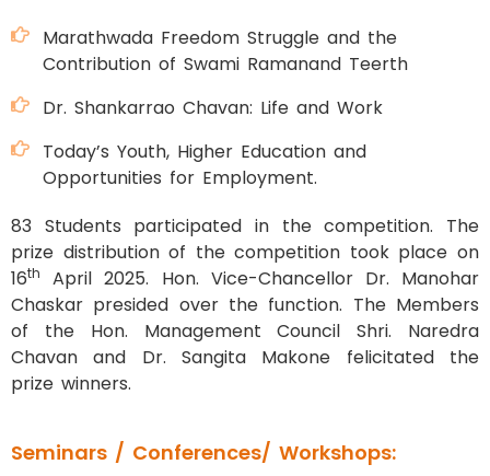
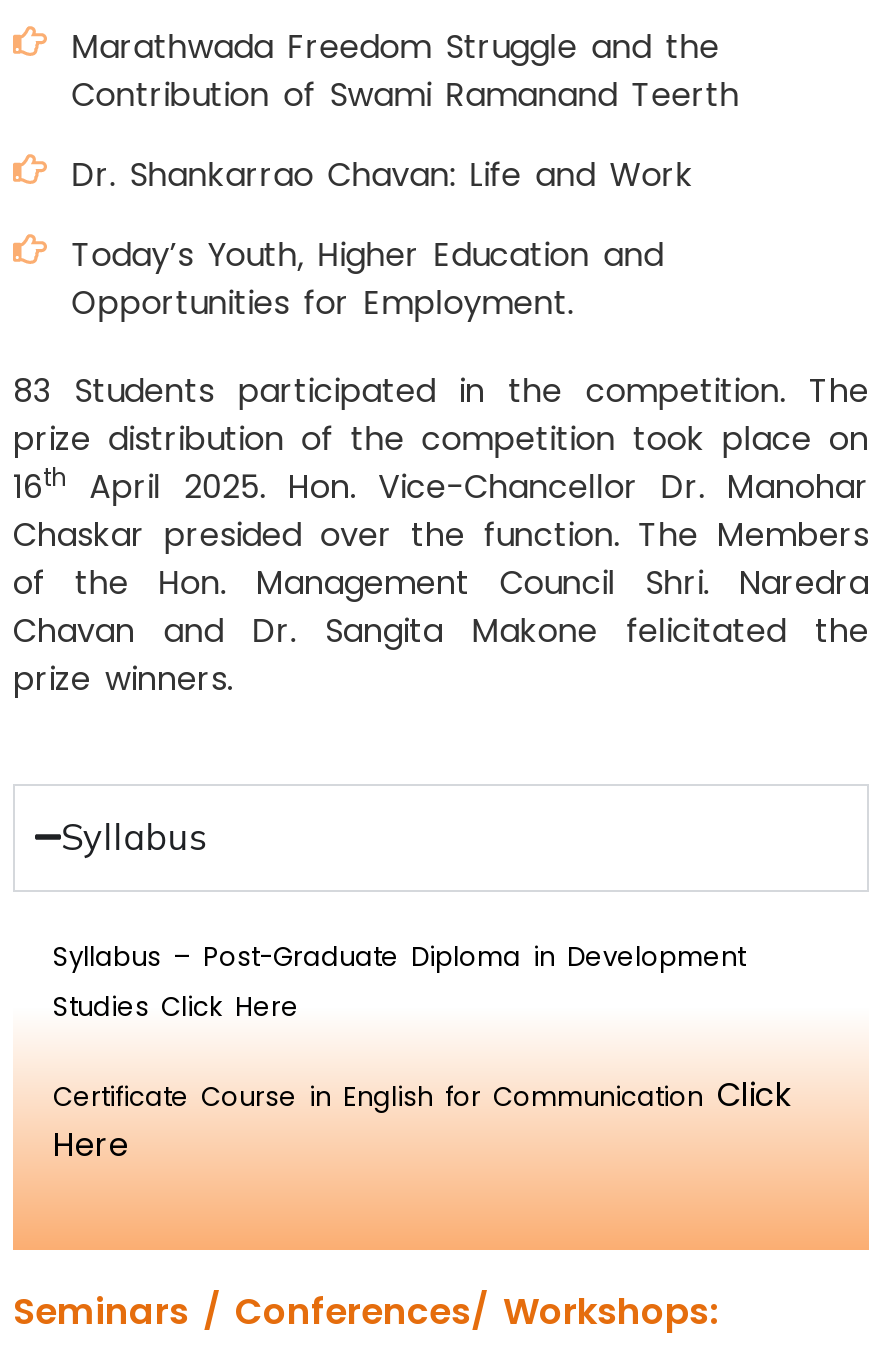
none -> [11,814,871,1252] [image] | Syllabus | Syllabus – Post-Graduate Diploma in Development | Studies Click Here | Certificate Course in English for Communication Click | Here

